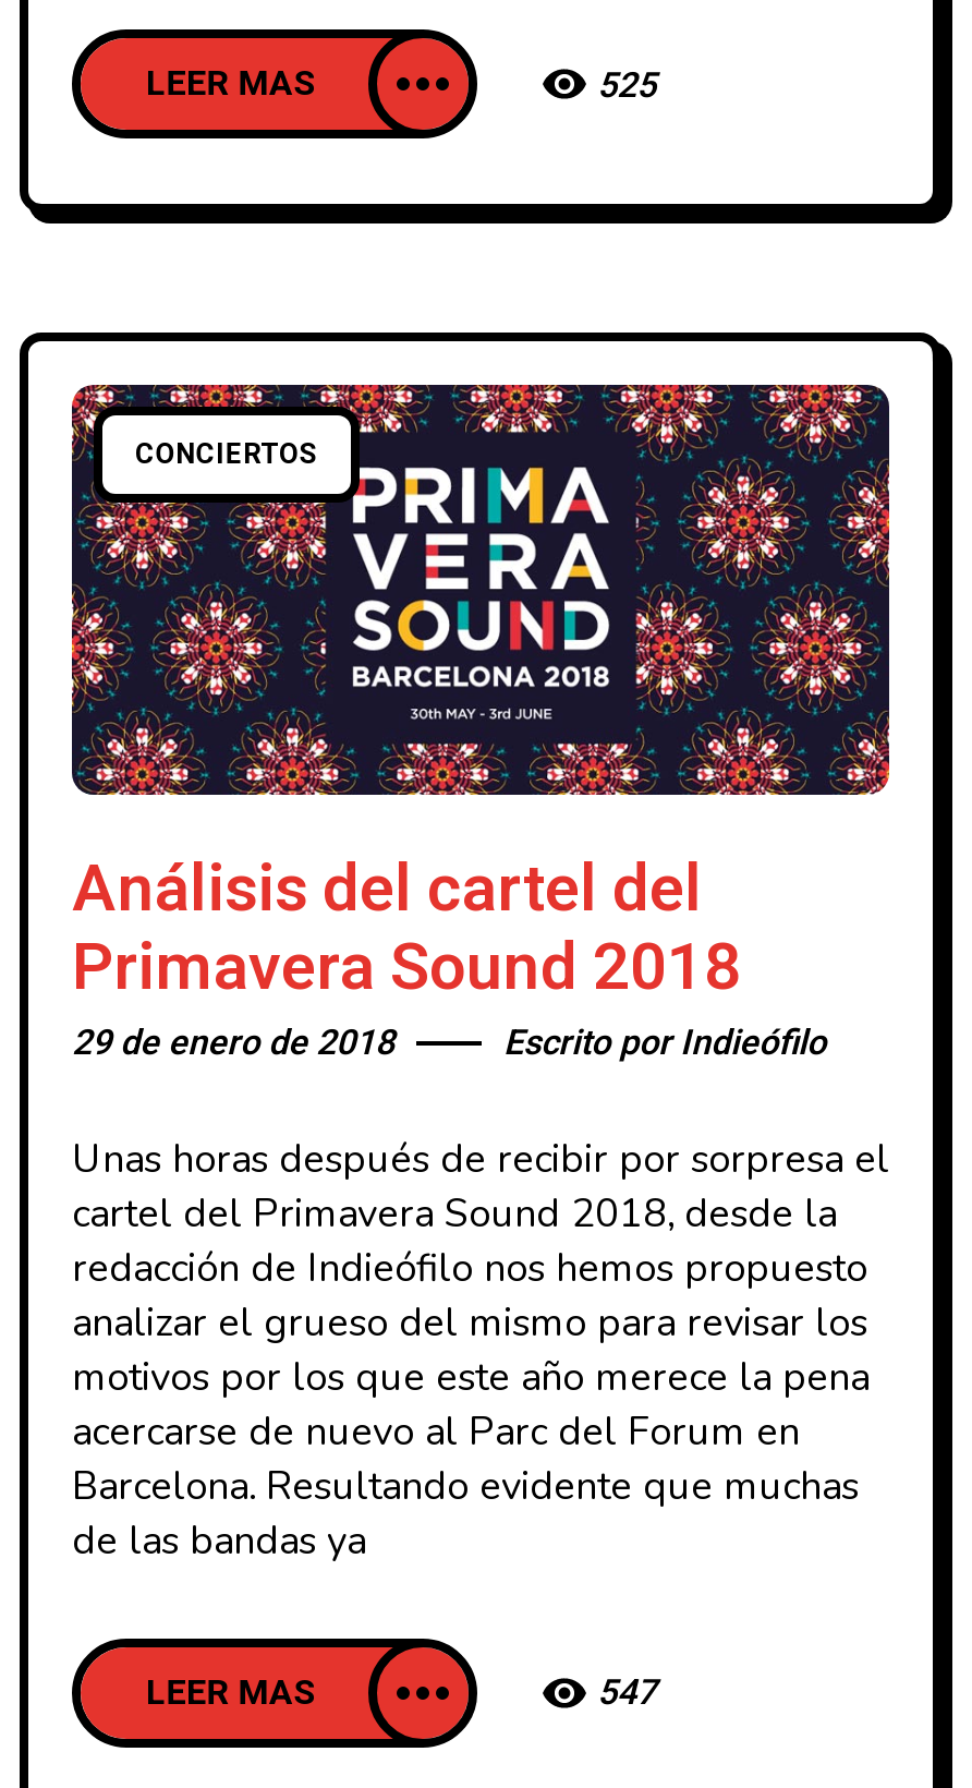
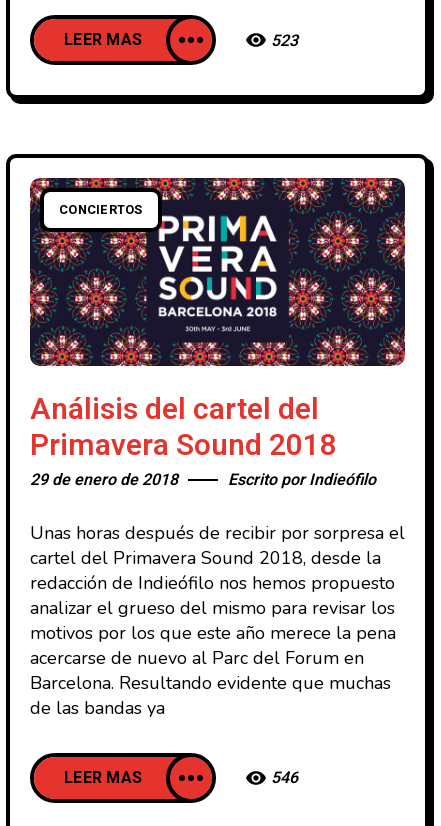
[597,60,656,112] 525 -> [271,29,298,53] 523
[597,1667,656,1720] 547 -> [271,766,298,790] 546

